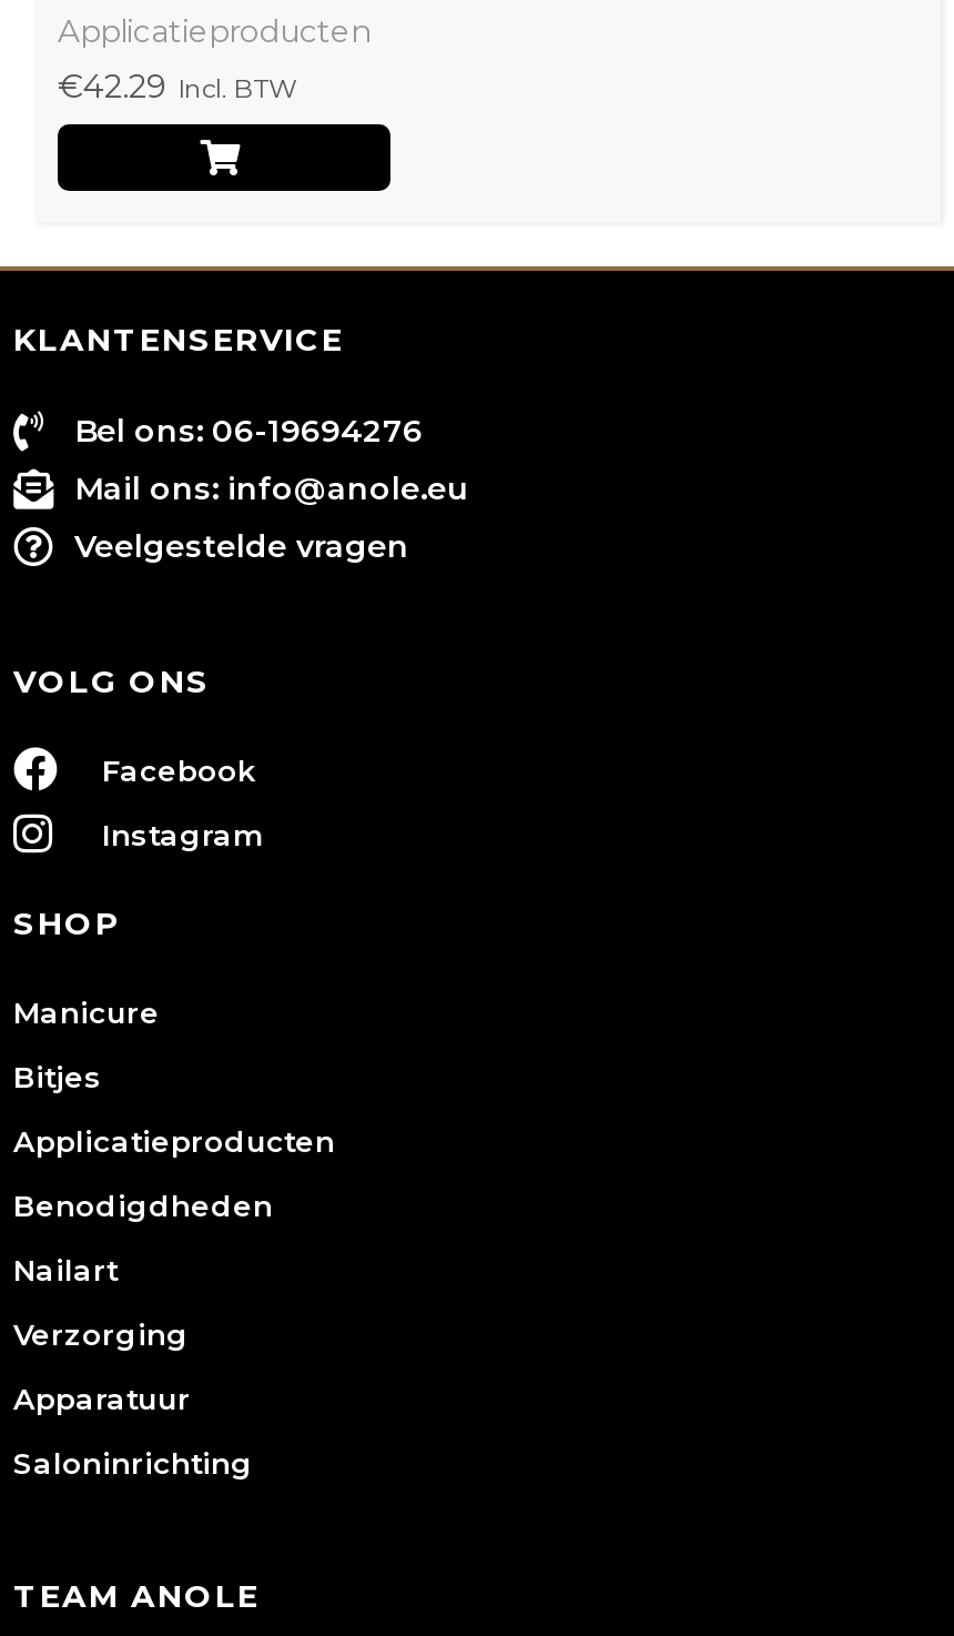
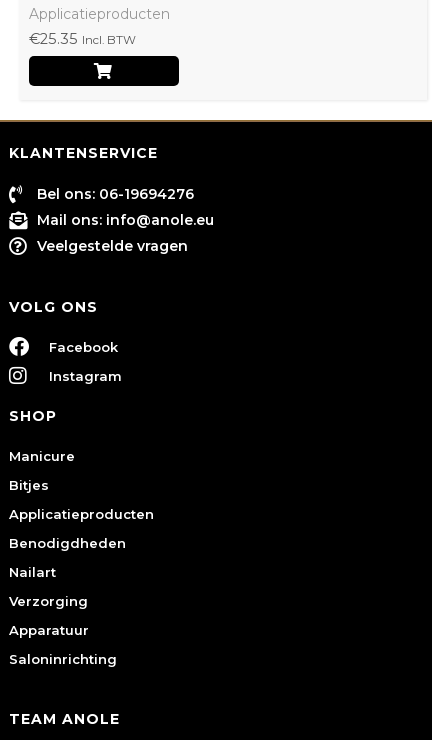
[58,67,297,107] €42.29 Incl. BTW -> [29,30,136,48] €25.35 Incl. BTW

